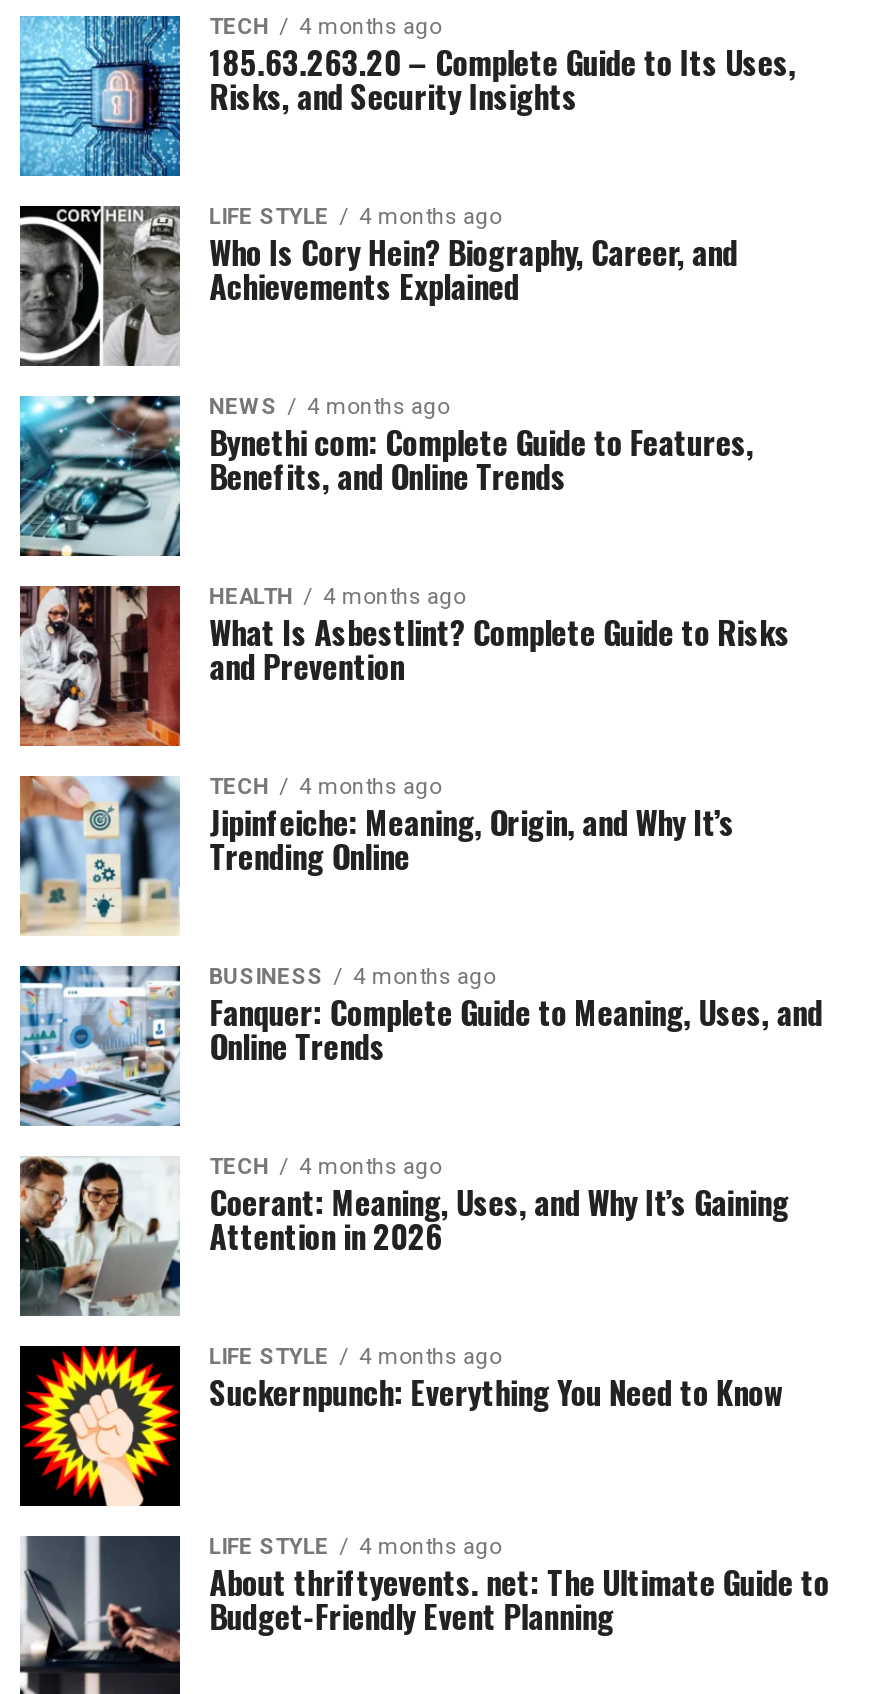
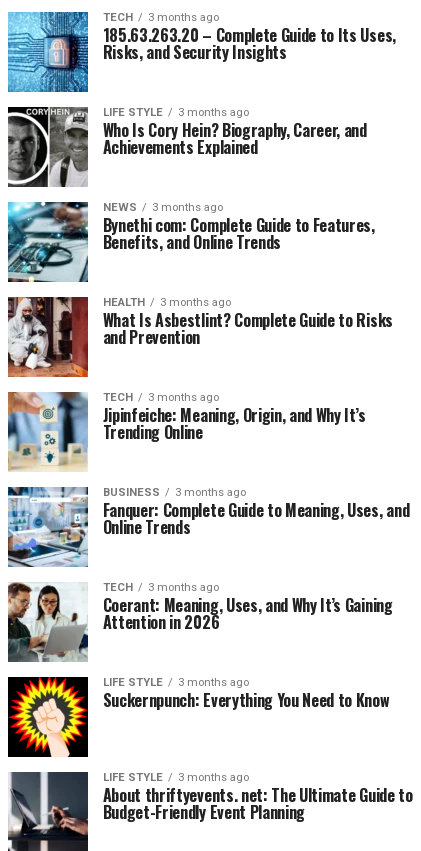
[209,14,441,40] TECH 4 months ago -> [103,11,219,24] TECH 3 months ago
[209,204,501,230] LIFE STYLE 4 months ago -> [103,106,249,119] LIFE STYLE 3 months ago
[209,394,449,420] NEWS 4 months ago -> [103,201,223,214] NEWS 3 months ago
[209,584,465,610] HEALTH 4 months ago -> [103,296,231,309] HEALTH 3 months ago
[209,774,441,800] TECH 4 months ago -> [103,391,219,404] TECH 3 months ago
[209,964,495,990] BUSINESS 4 months ago -> [103,486,246,499] BUSINESS 3 months ago
[209,1154,441,1180] TECH 4 months ago -> [103,581,219,594] TECH 3 months ago
[209,1344,501,1370] LIFE STYLE 4 months ago -> [103,676,249,689] LIFE STYLE 3 months ago
[209,1534,501,1560] LIFE STYLE 4 months ago -> [103,771,249,784] LIFE STYLE 3 months ago

